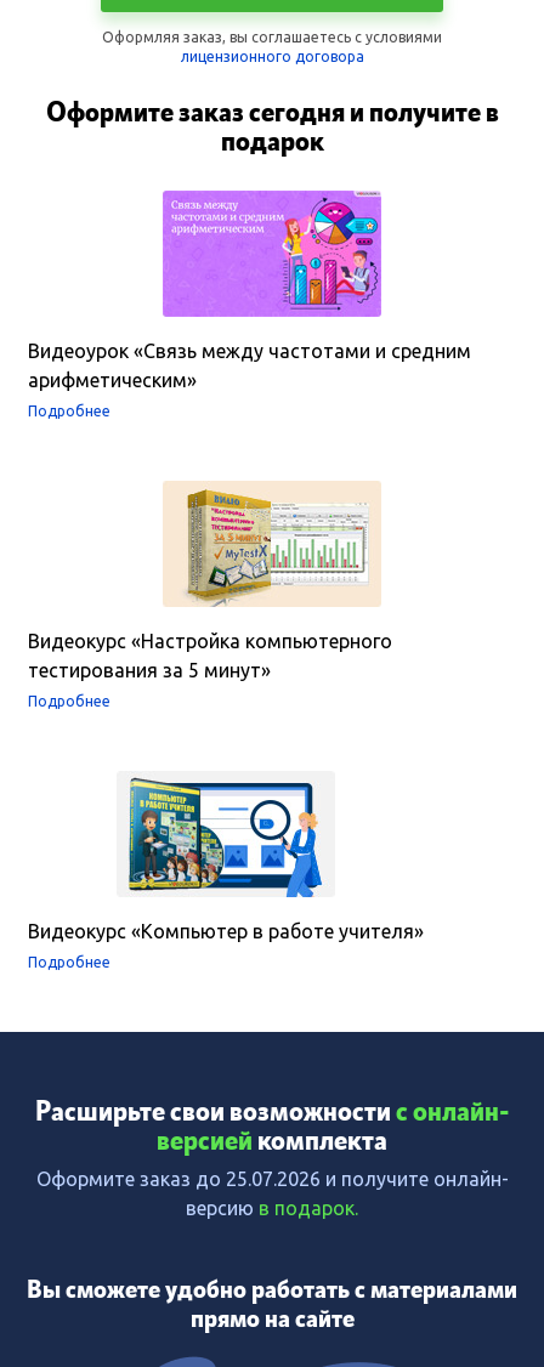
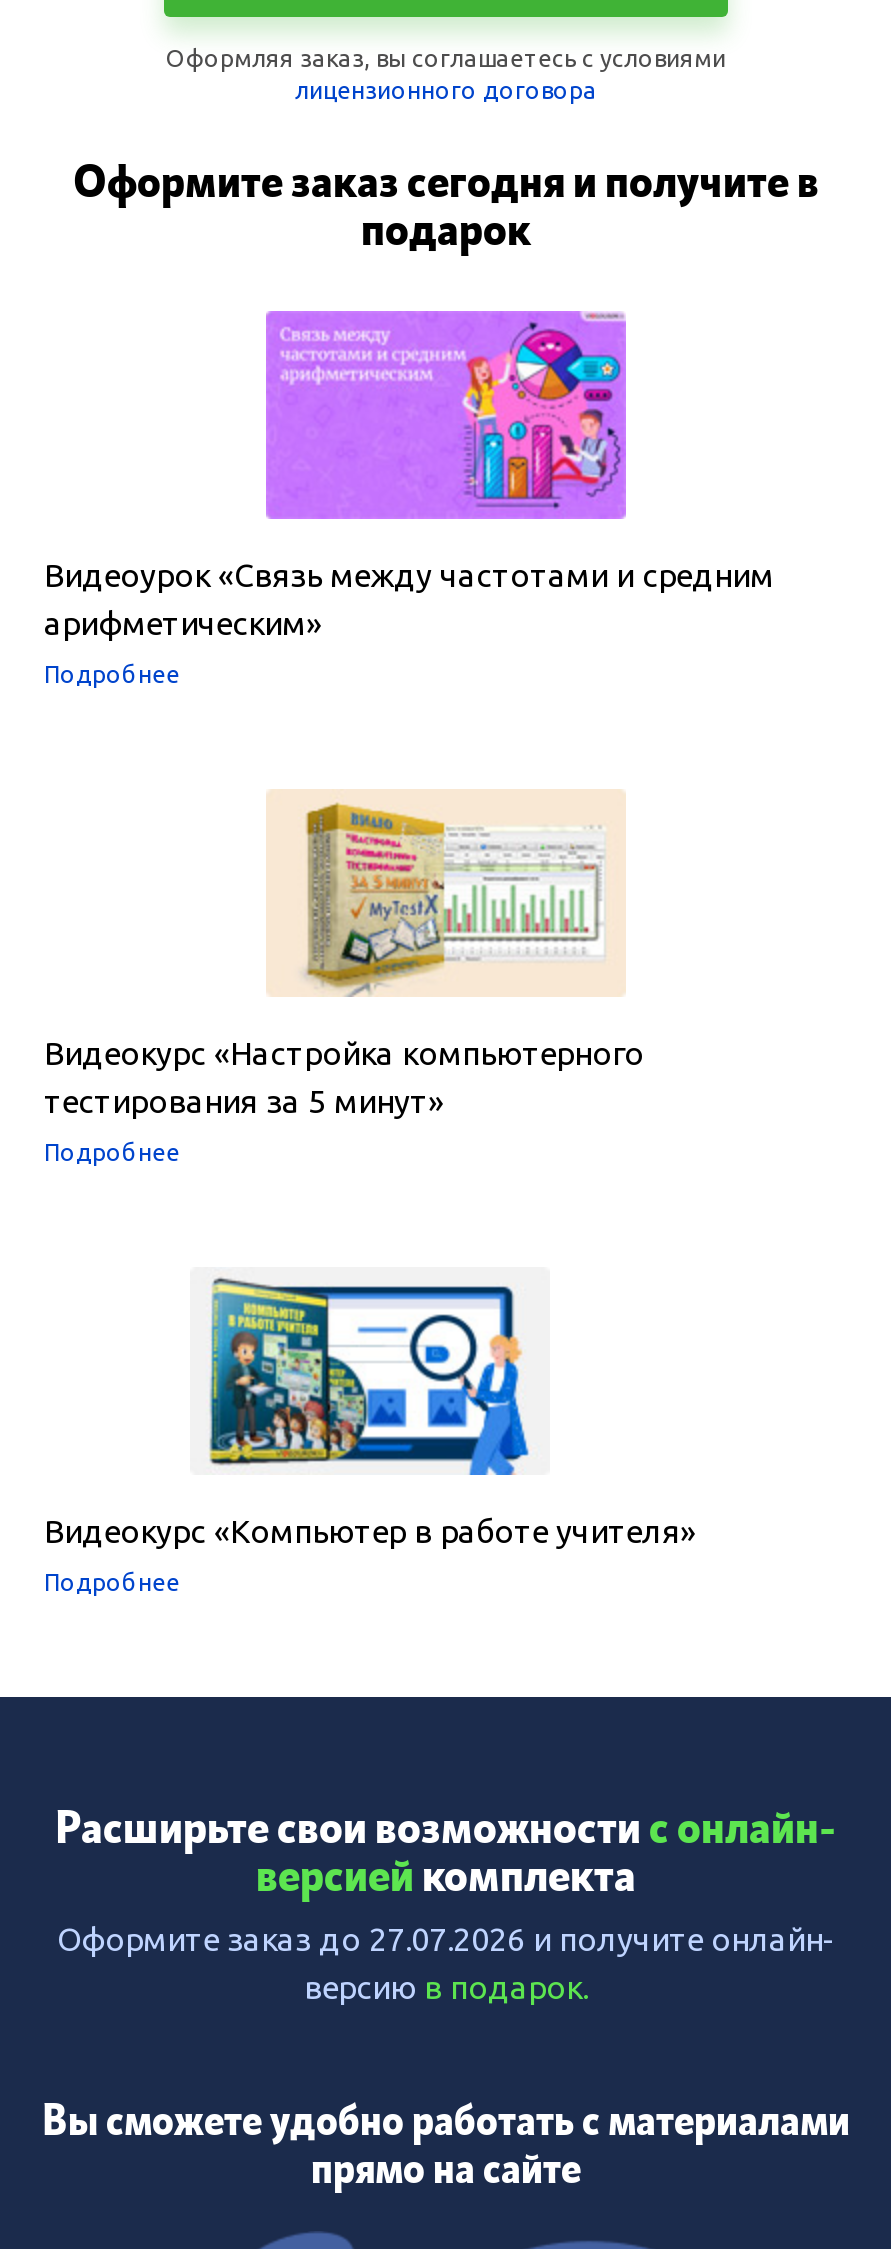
[36,1168,508,1190] Оформите заказ до 25.07.2026 и получите онлайн- -> [57,1922,835,1958] Оформите заказ до 27.07.2026 и получите онлайн-

